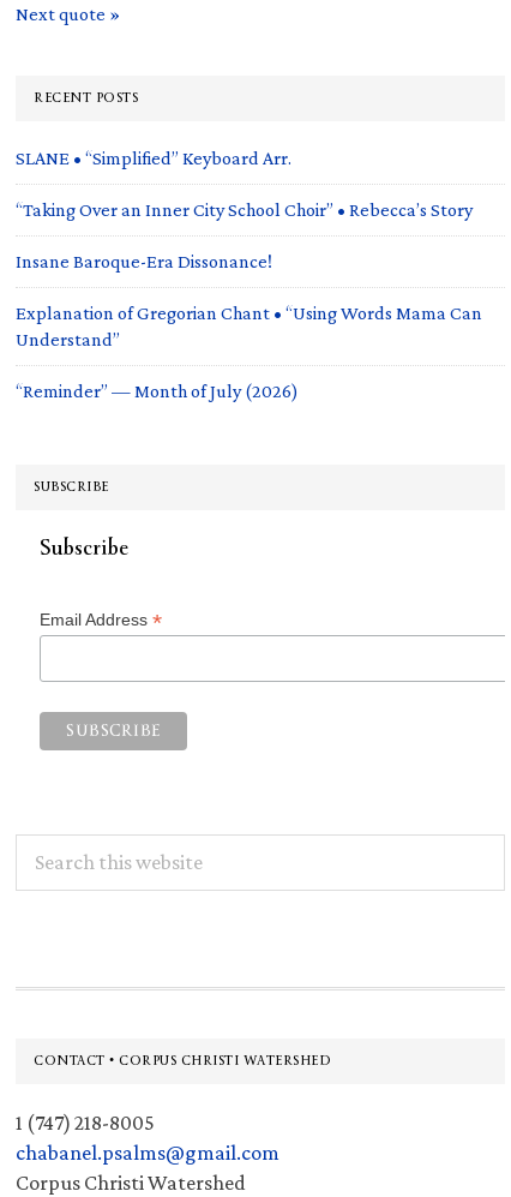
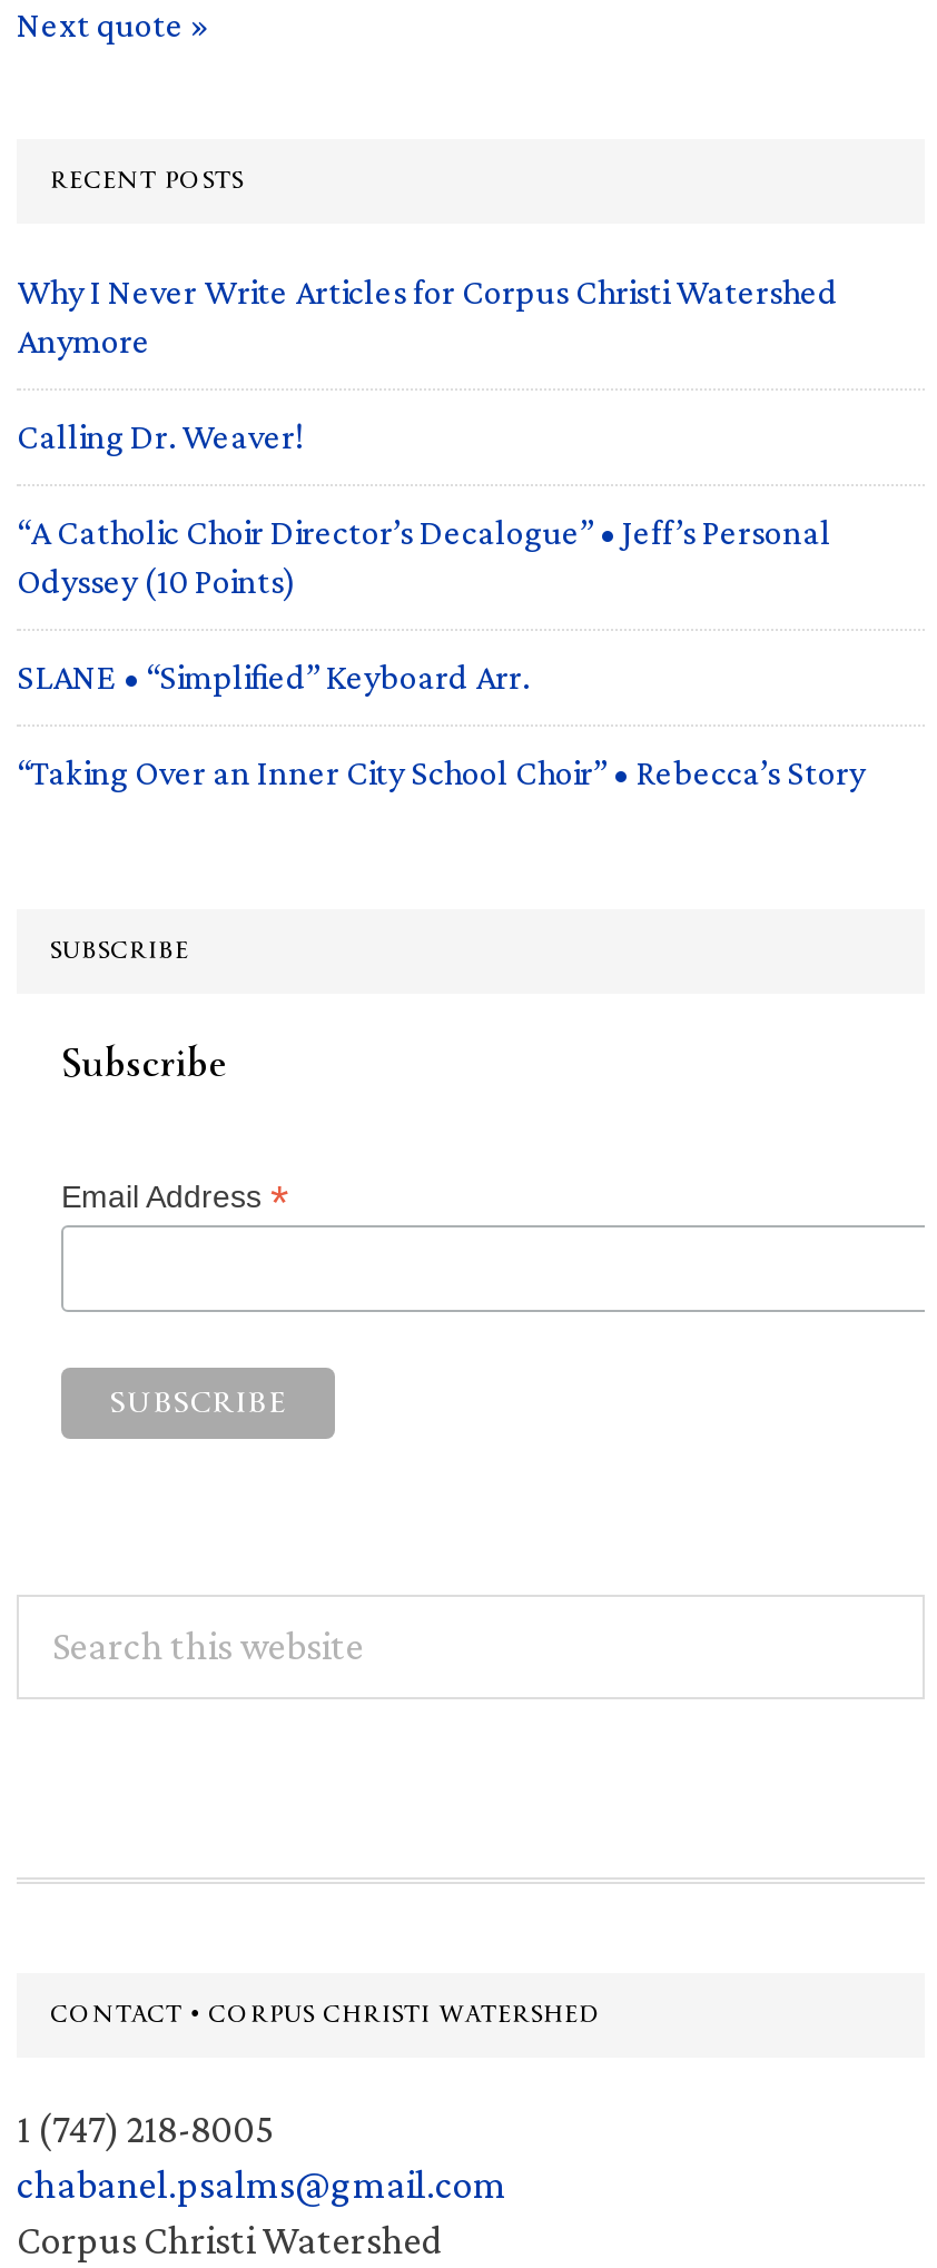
none -> [17,273,838,600] Why I Never Write Articles for Corpus Christi Watershed | Anymore | Calling Dr. Weaver! | “A Catholic Choir Director’s Decalogue” • Jeff’s Personal | Odyssey (10 Points)
moved [16,147,473,219] -> [17,658,865,792]: SLANE • “Simplified” Keyboard Arr. | “Taking Over an Inner City School Choir” • Rebecca’s Story
[16,251,482,401] Insane Baroque-Era Dissonance! | Explanation of Gregorian Chant • “Using Words Mama Can | Understand” | “Reminder” — Month of July (2026) -> none

